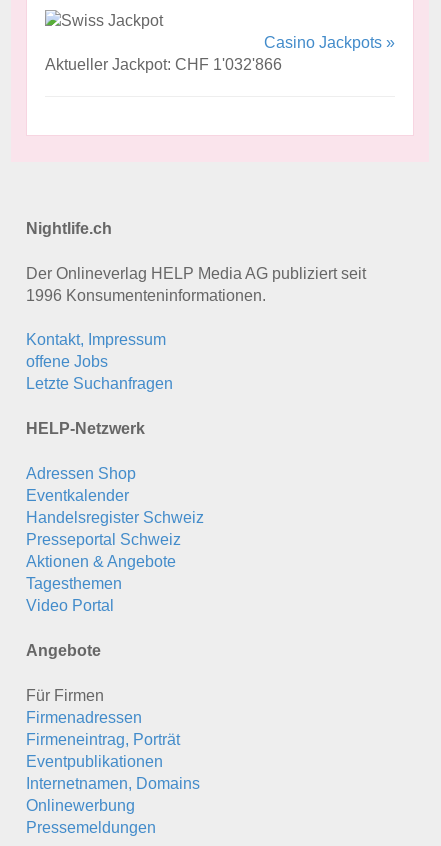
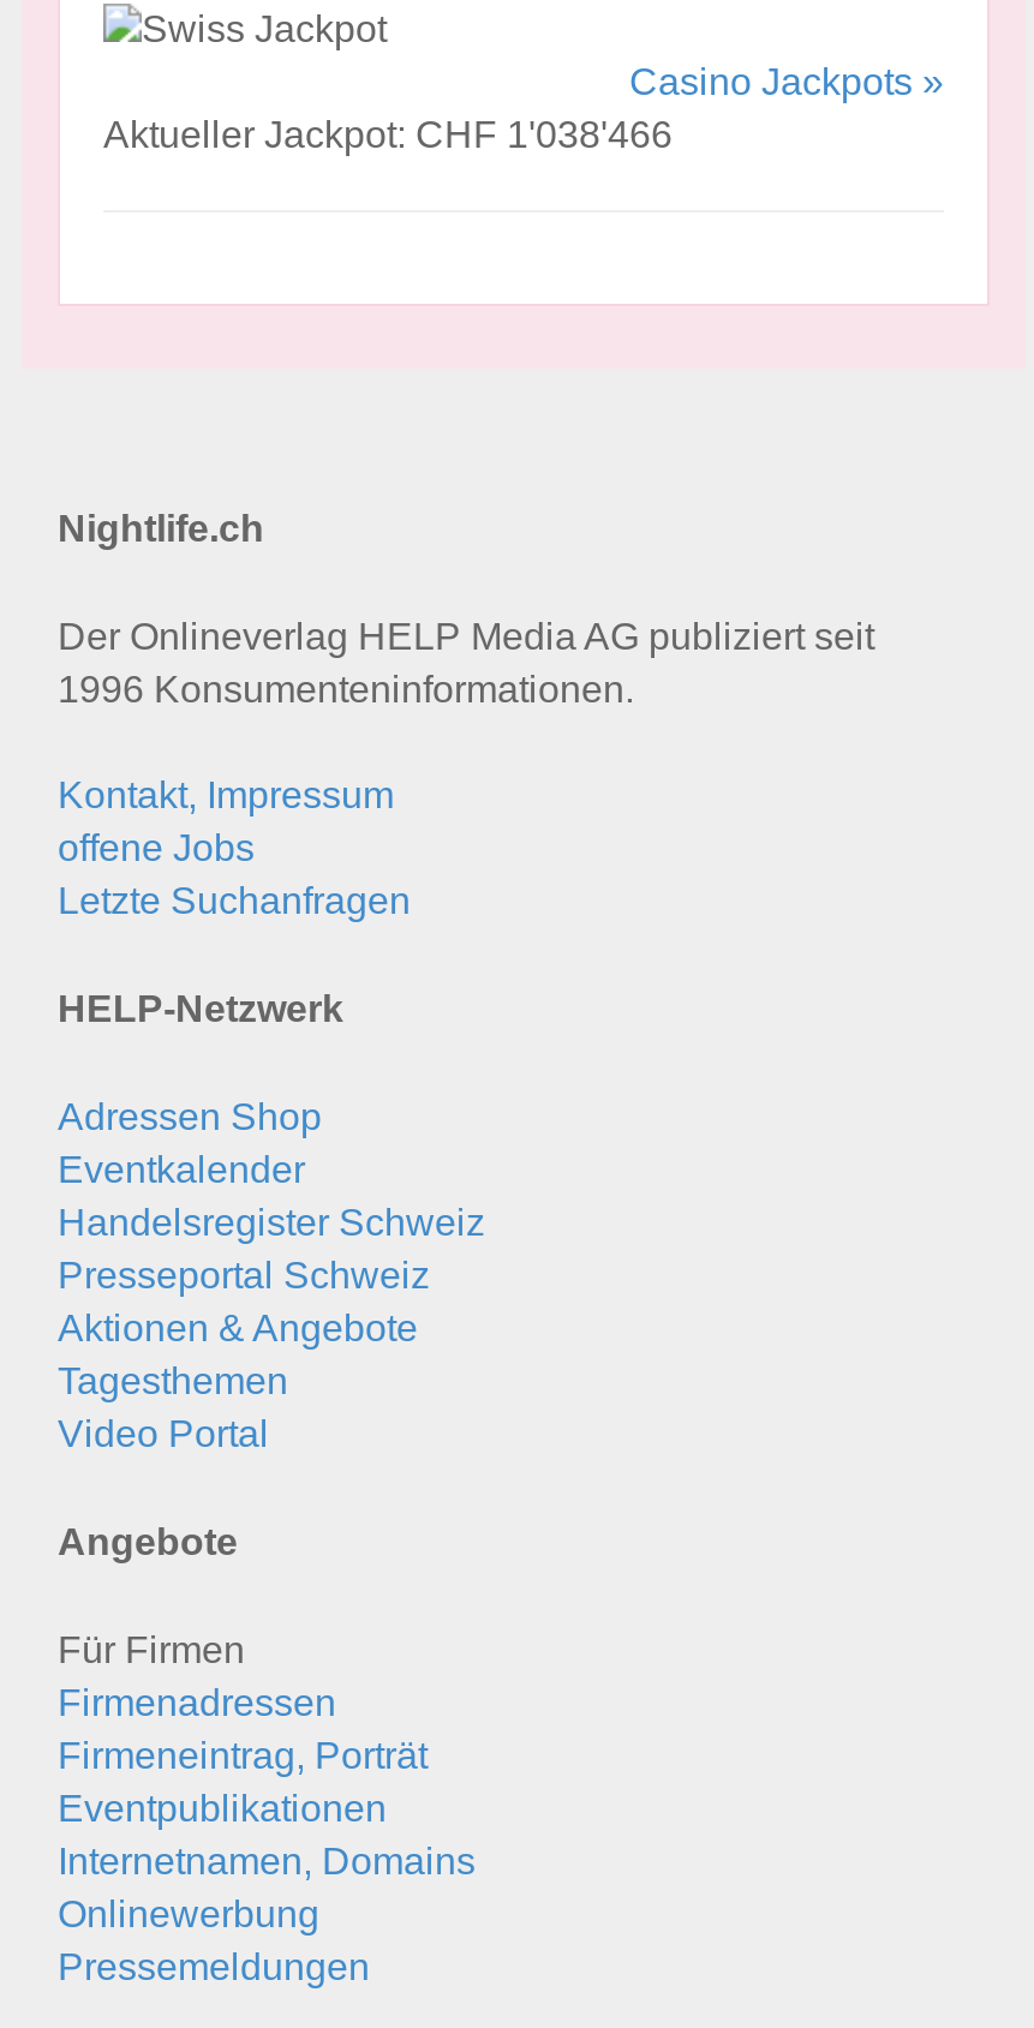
[45,56,282,73] Aktueller Jackpot: CHF 1'032'866 -> [103,115,673,156] Aktueller Jackpot: CHF 1'038'466

